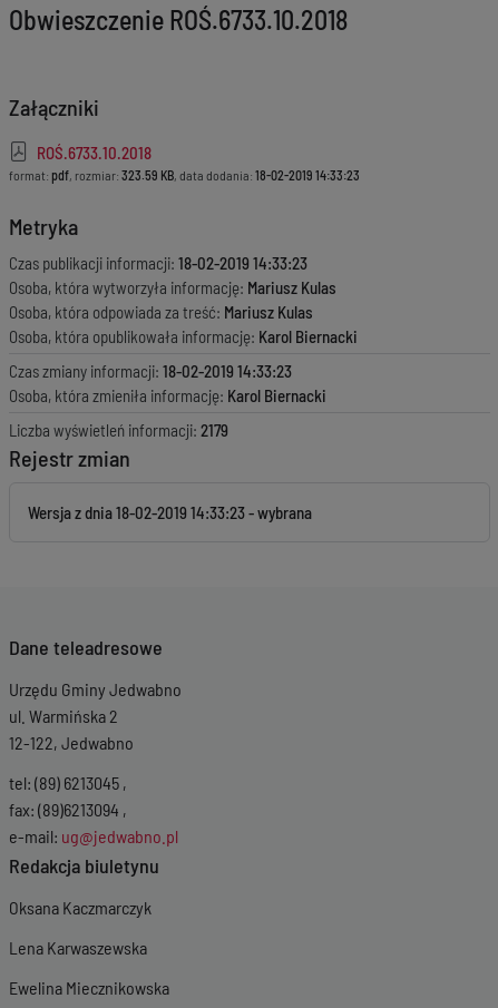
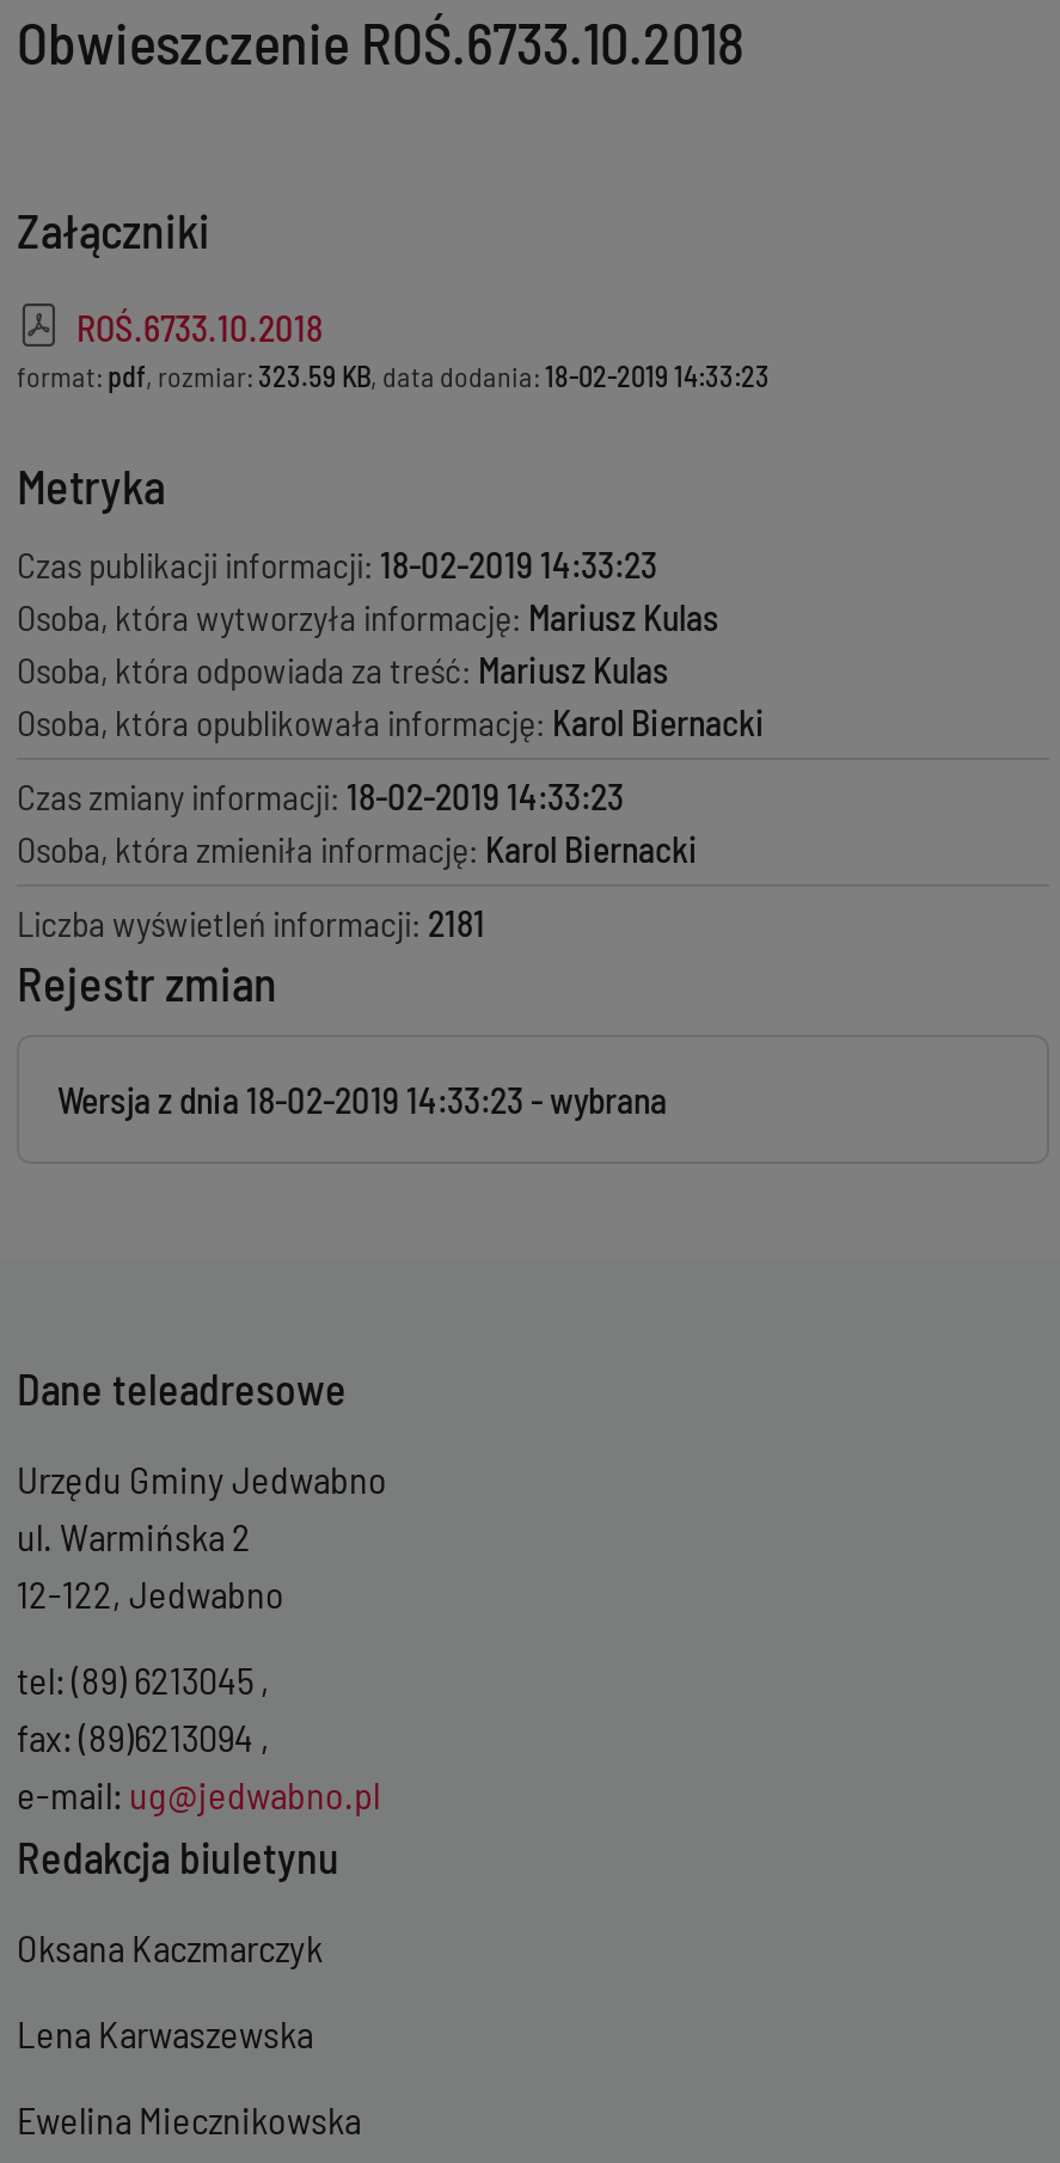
[9,420,228,440] Liczba wyświetleń informacji: 2179 -> [17,901,485,944] Liczba wyświetleń informacji: 2181

